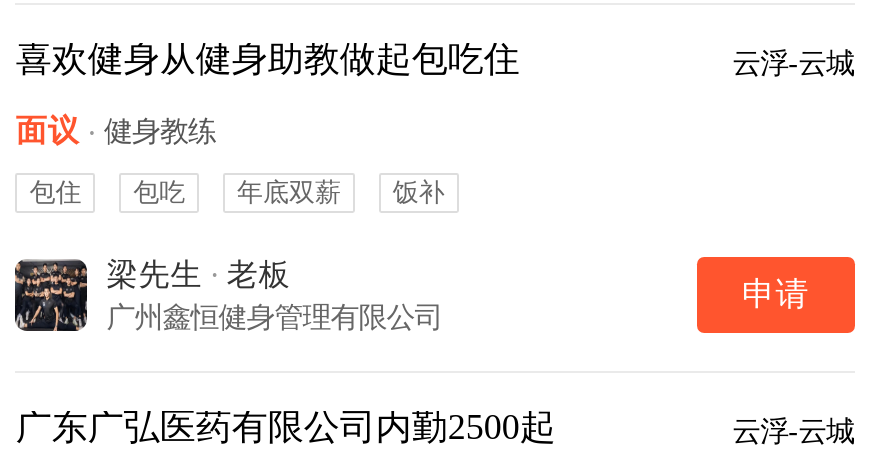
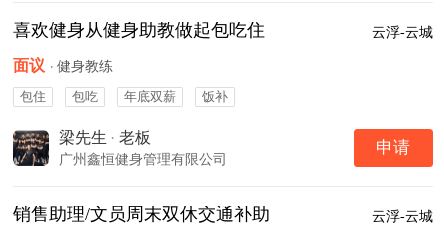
[16,407,556,447] 广东广弘医药有限公司内勤2500起 -> [13,204,270,224] 销售助理/文员周末双休交通补助

